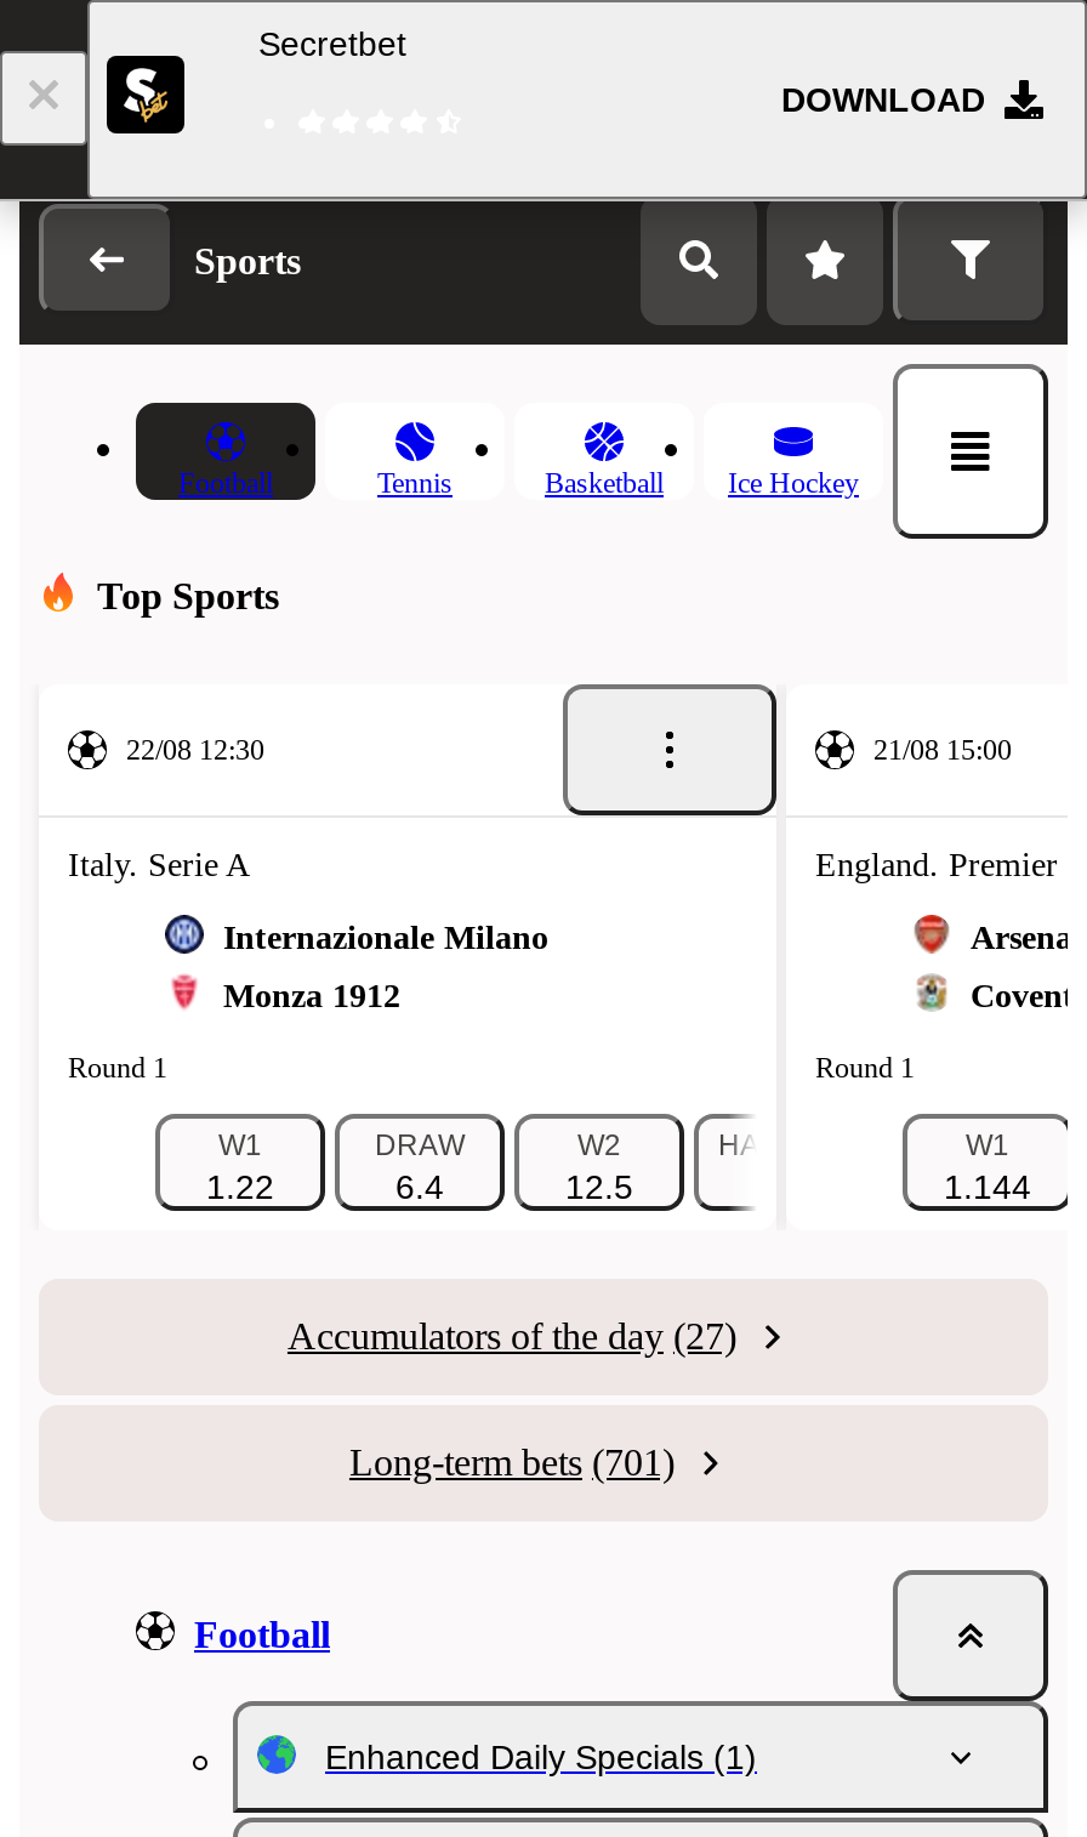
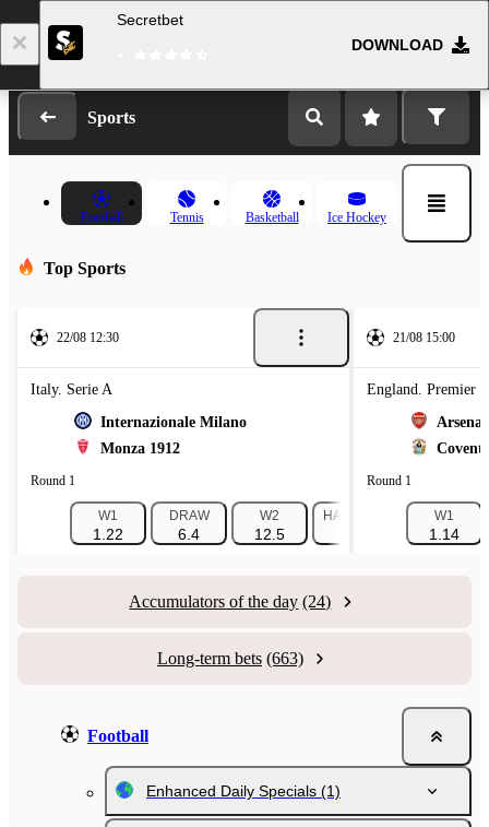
[944,1167,1031,1206] 1.144 -> [429,525,460,543] 1.14
[288,1315,736,1357] Accumulators of the day (27) -> [129,592,331,611] Accumulators of the day (24)
[349,1441,675,1483] Long-term bets (701) -> [157,649,303,667] Long-term bets (663)

